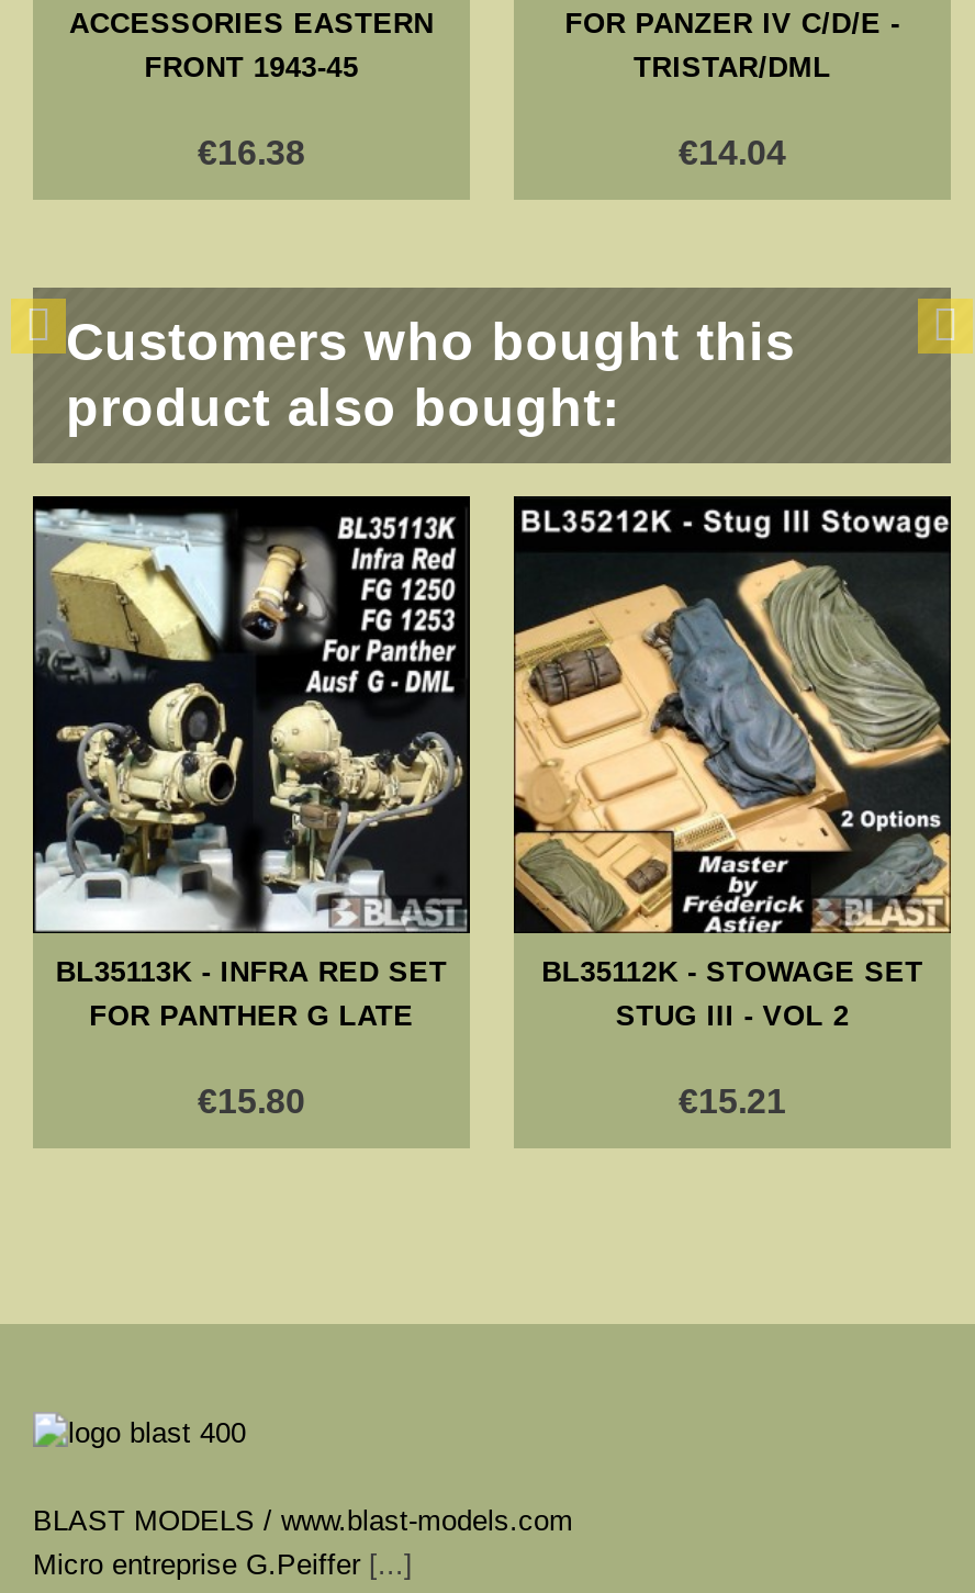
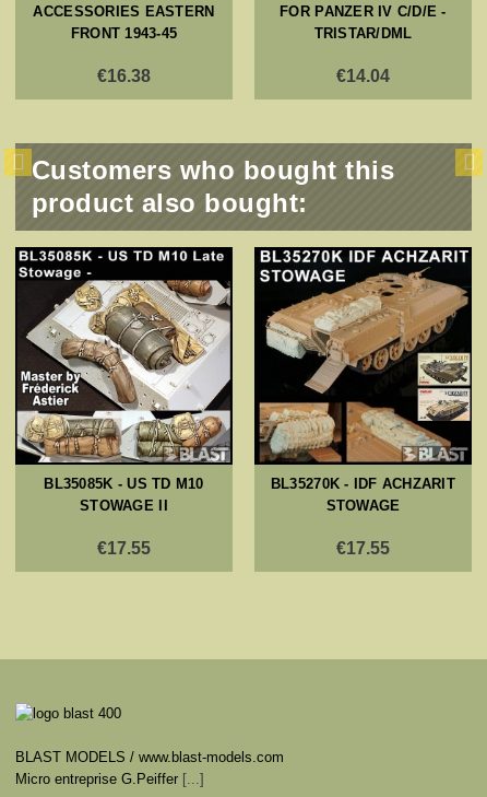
[33,503,468,1031] [image] | BL35113K - INFRA RED SET | FOR PANTHER G LATE -> [15,249,231,513] [image] | BL35085K - US TD M10 | STOWAGE II
[512,503,951,1031] [image] | BL35112K - STOWAGE SET | STUG III - VOL 2 -> [253,249,473,513] [image] | BL35270K - IDF ACHZARIT | STOWAGE
[198,1081,305,1119] €15.80 -> [97,538,151,557] €17.55
[679,1081,786,1119] €15.21 -> [336,538,390,557] €17.55

